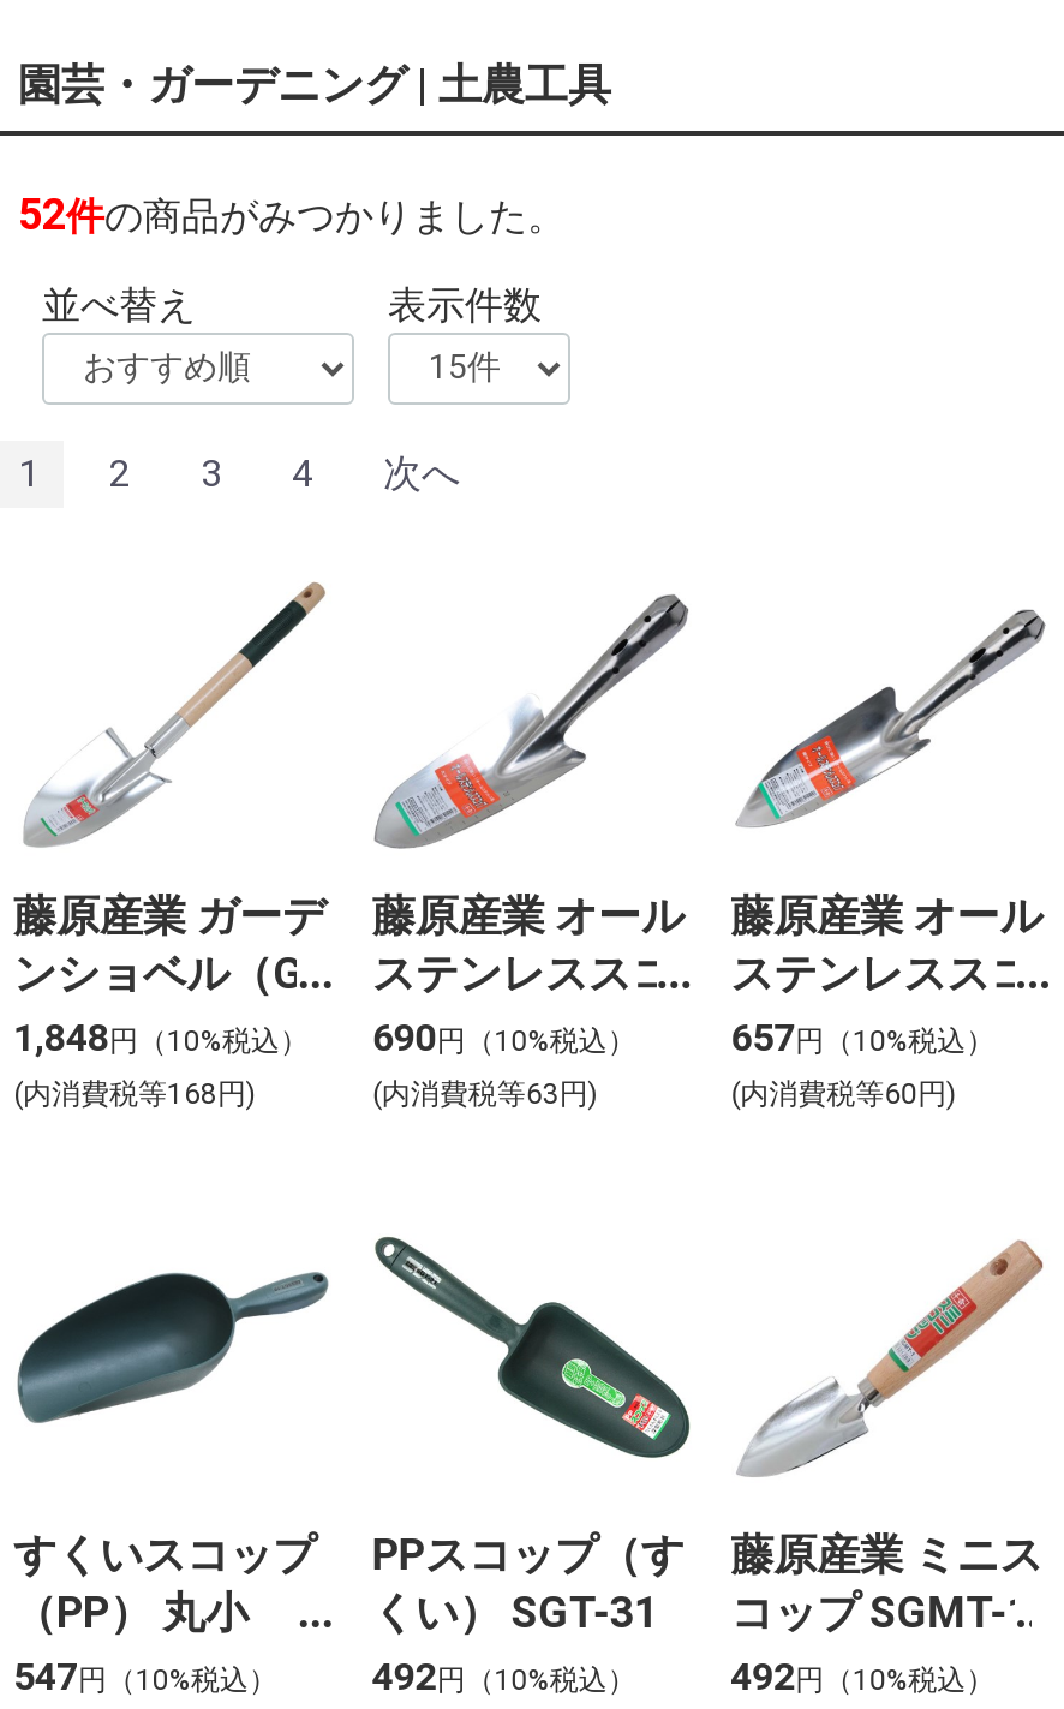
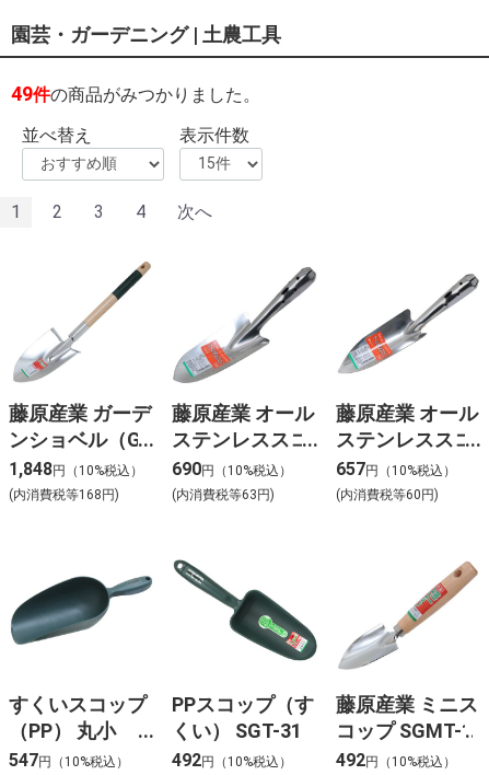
[18,190,566,240] 52件の商品がみつかりました。 -> [11,83,260,106] 49件の商品がみつかりました。

